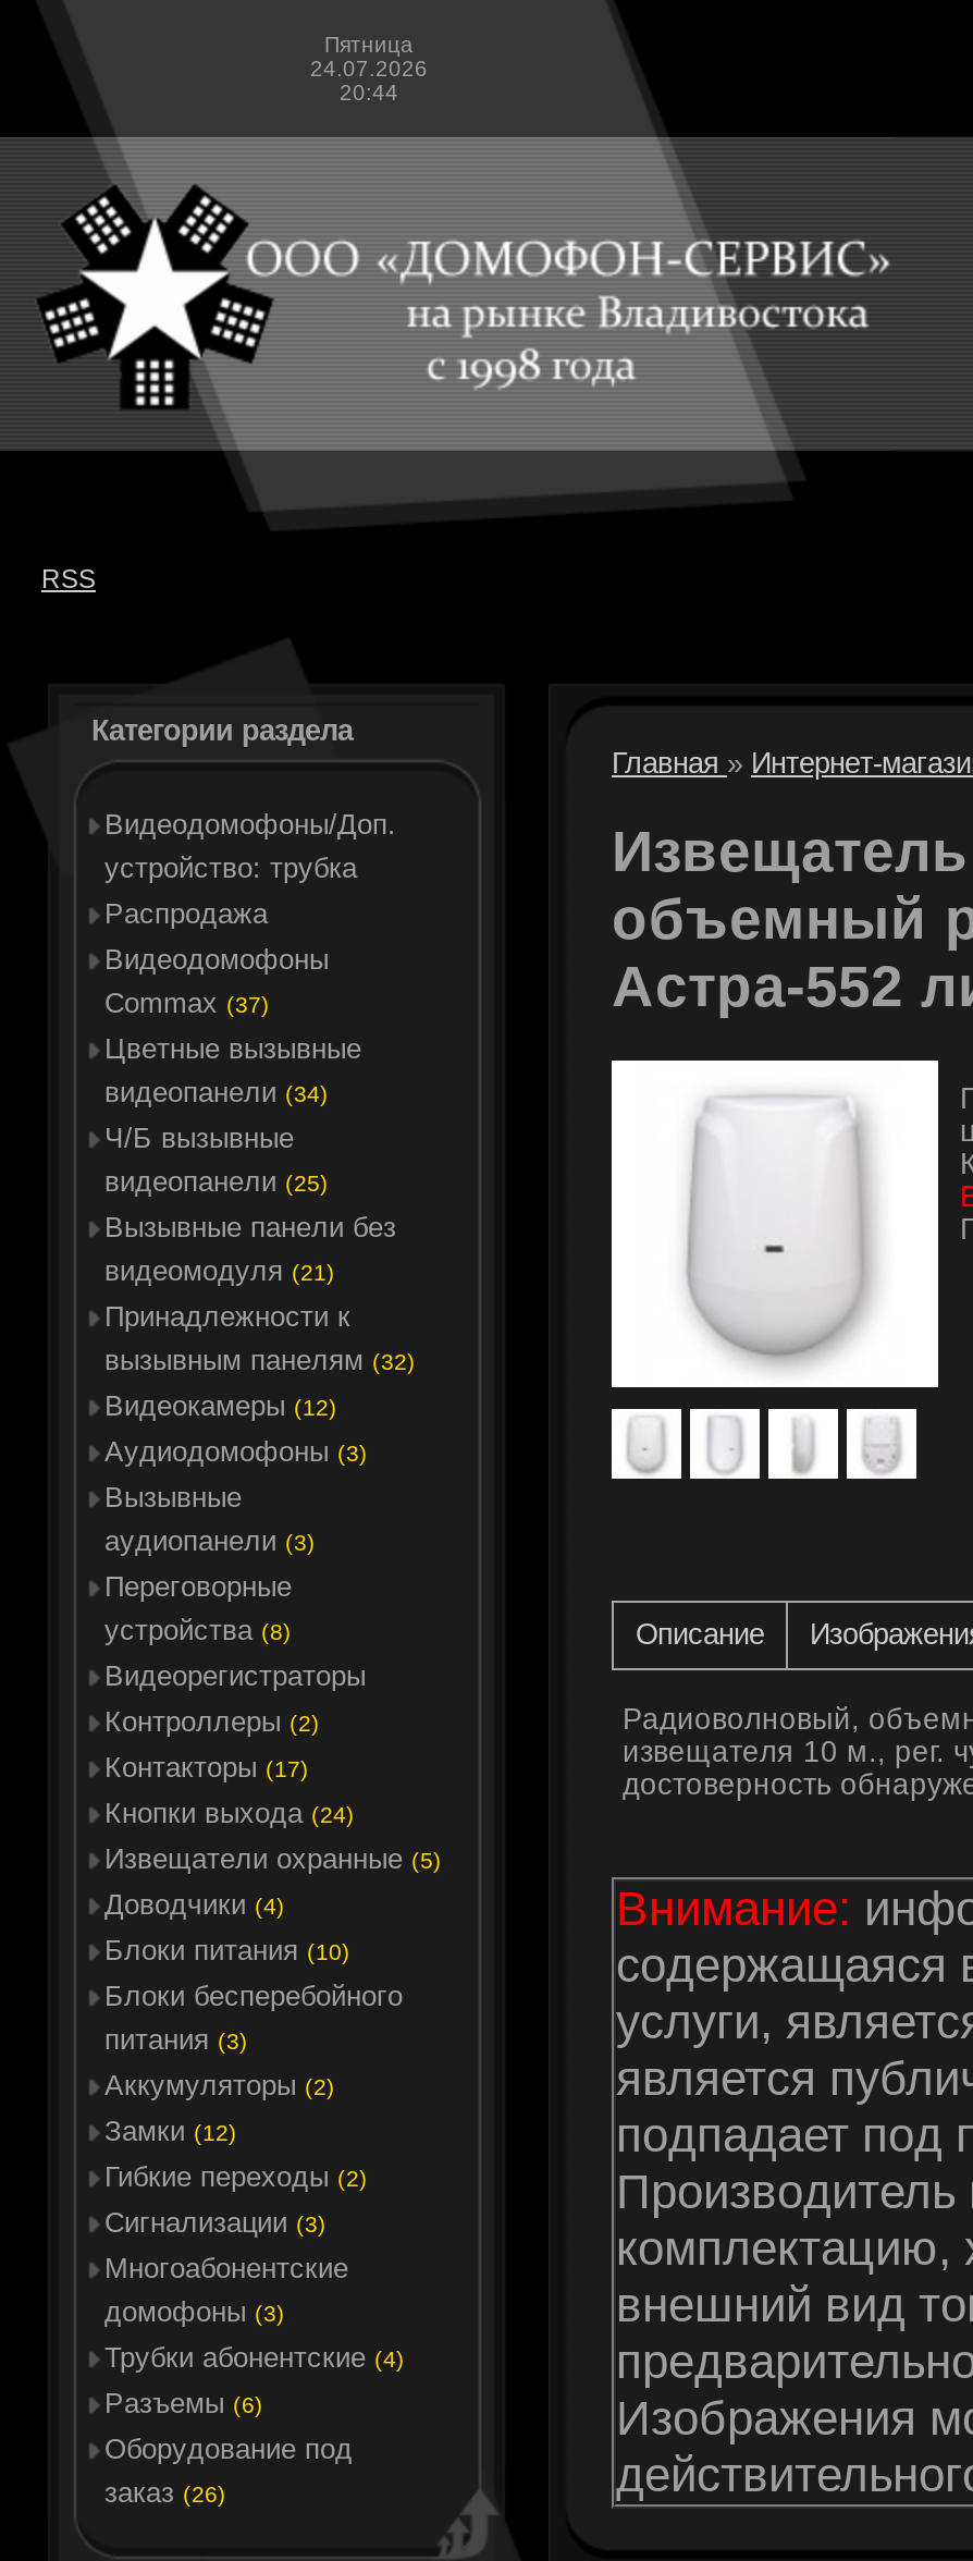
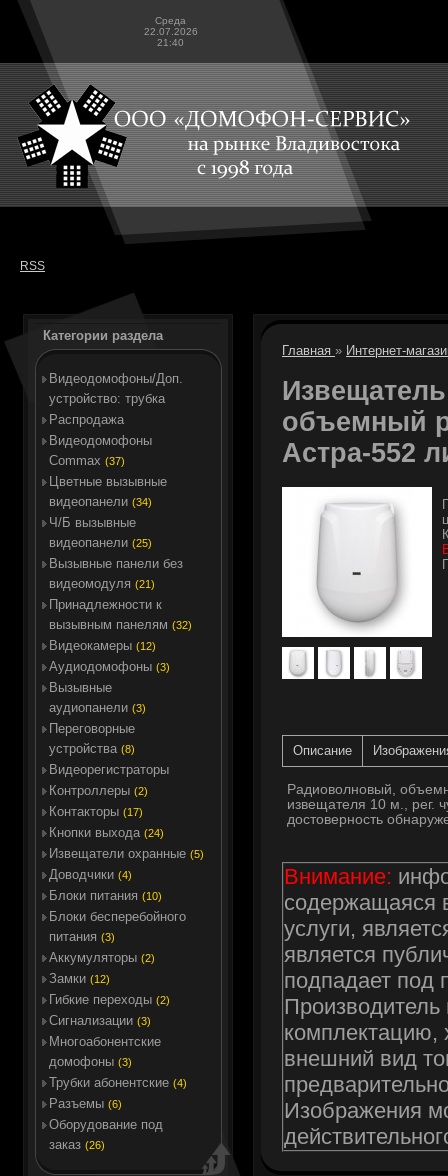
[310,33,428,105] Пятница | 24.07.2026 | 20:44 -> [143,15,197,48] Среда | 22.07.2026 | 21:40

